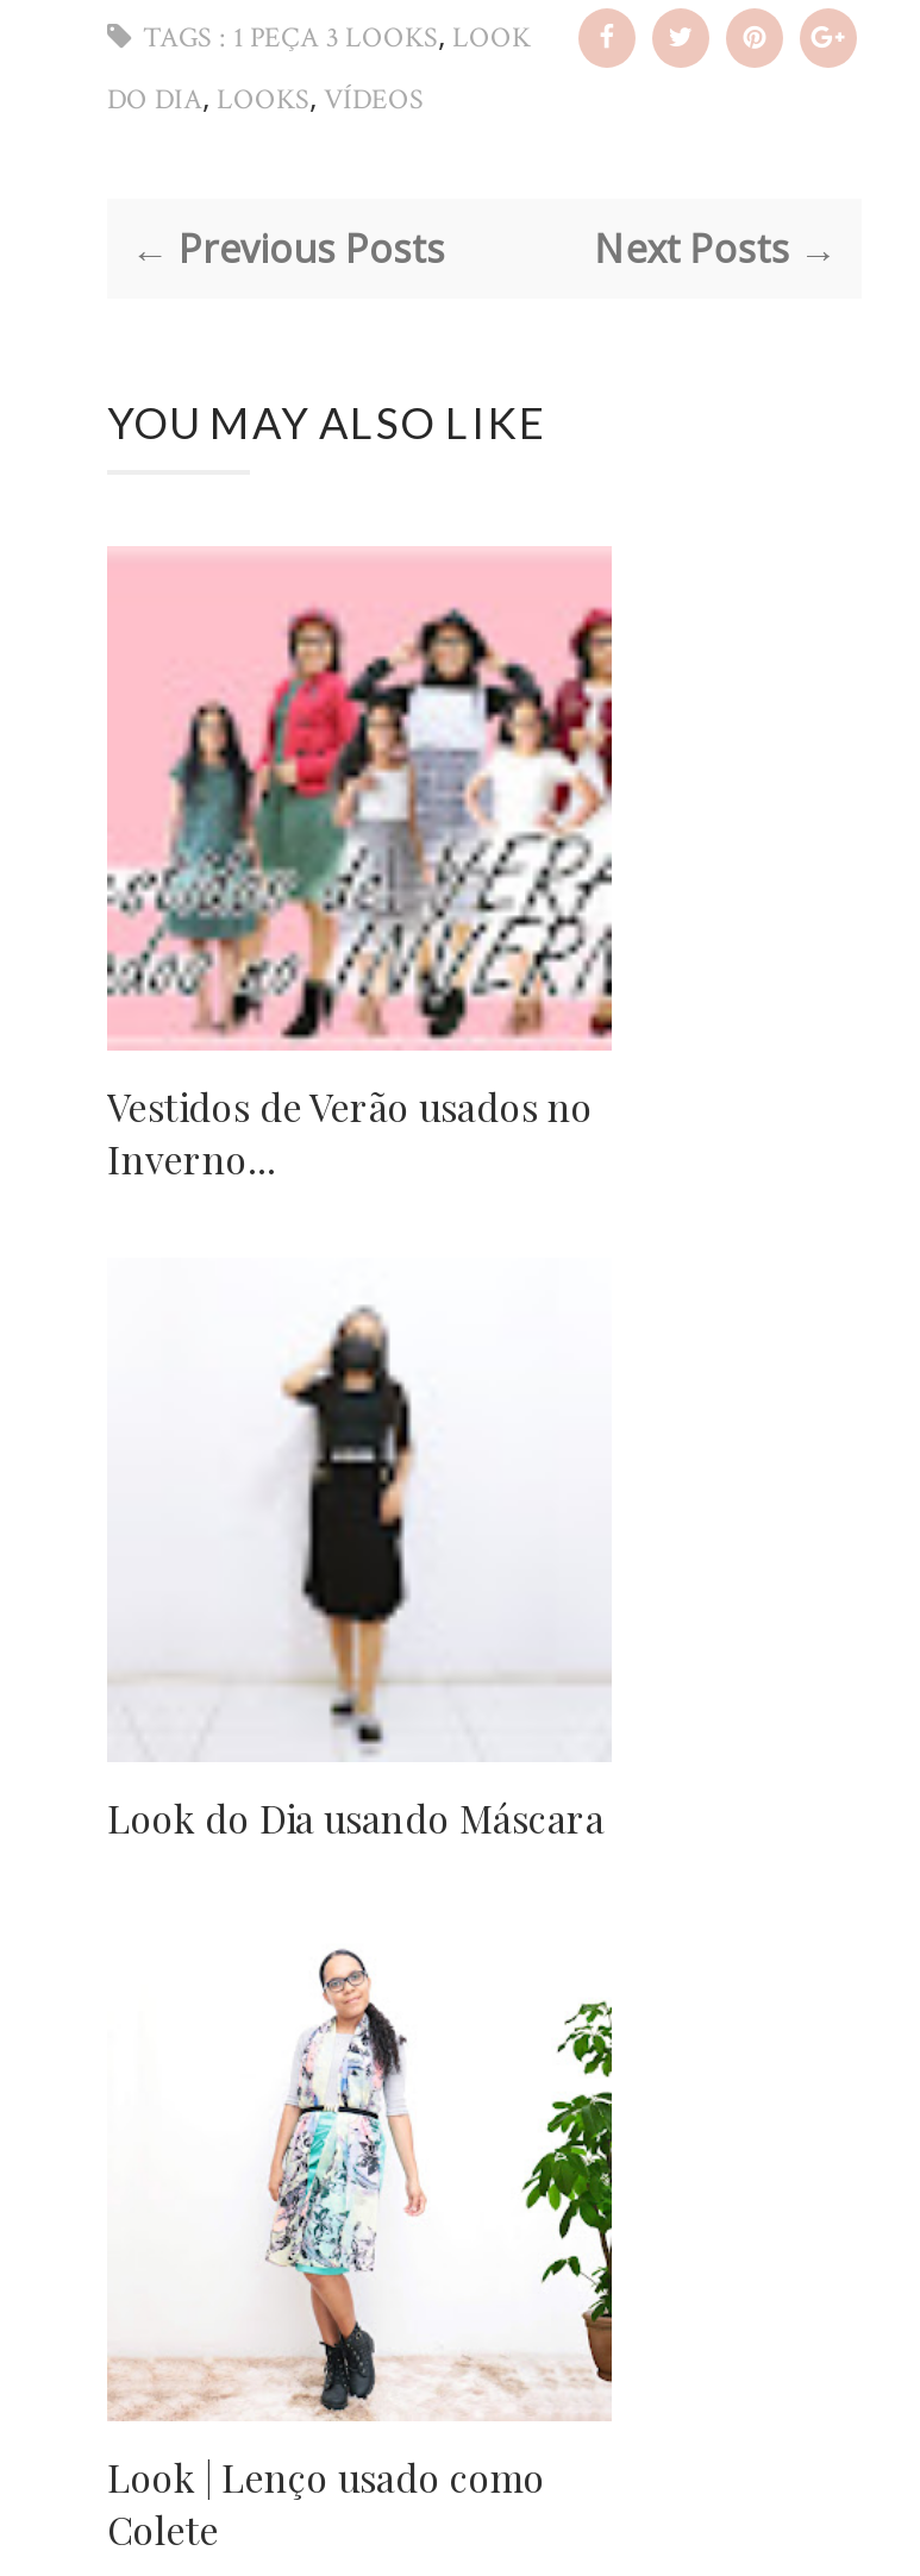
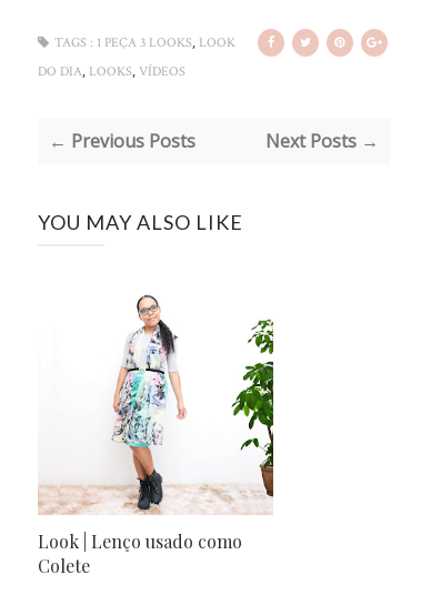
[105,546,614,1183] [image] | Vestidos de Verão usados no | Inverno... -> none
[107,1305,612,1842] [image] | Look do Dia usando Máscara -> none

